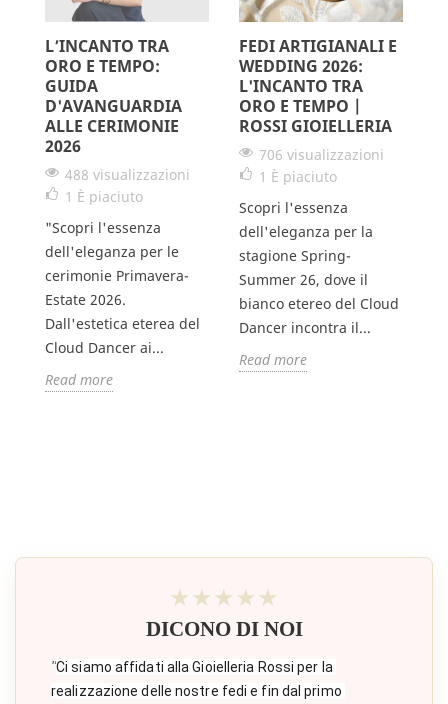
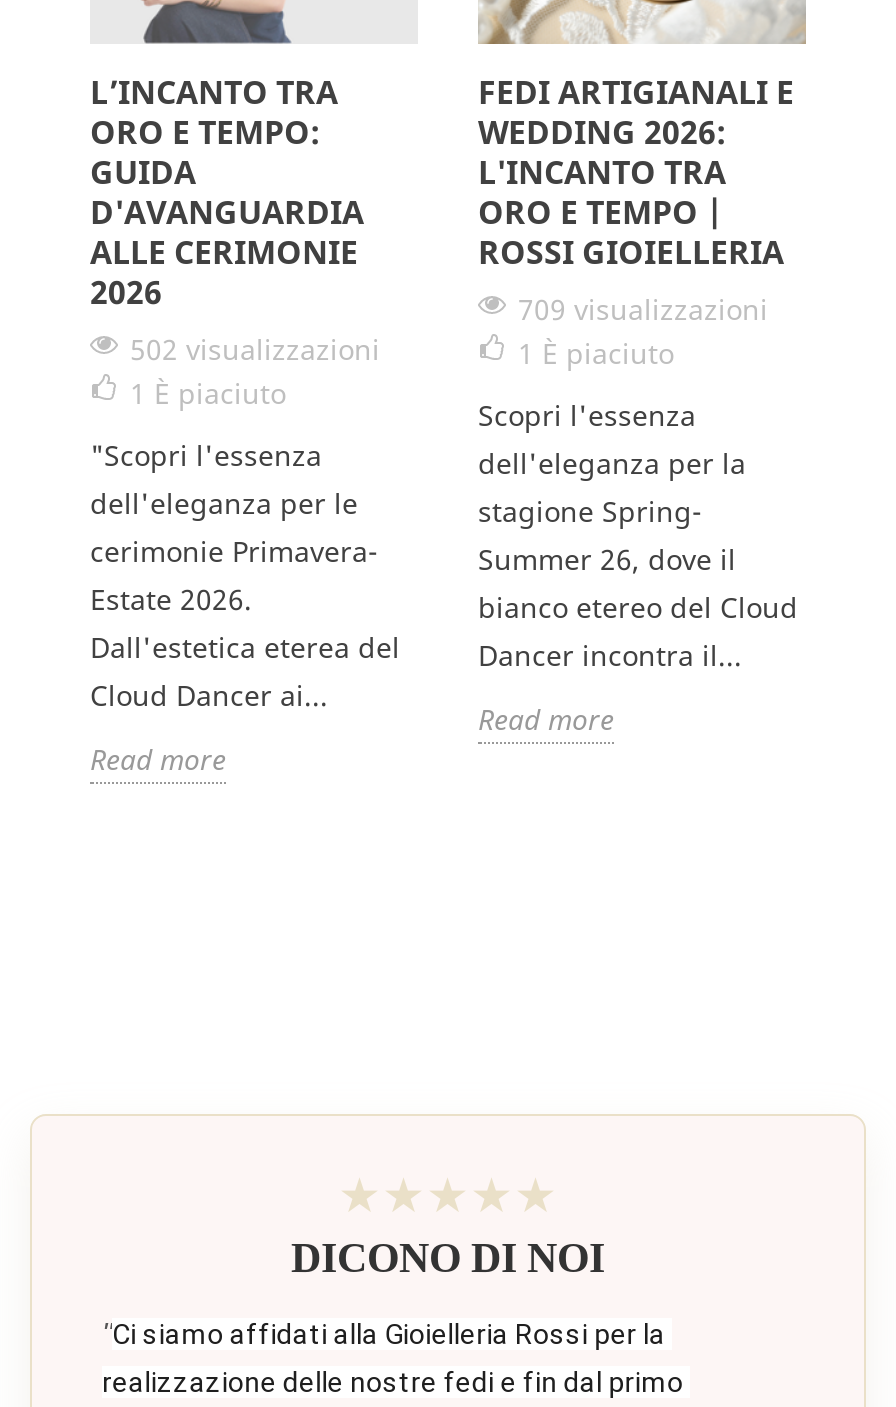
[259,144,384,163] 706 visualizzazioni -> [518,289,768,327] 709 visualizzazioni
[65,164,190,183] 488 visualizzazioni -> [130,329,380,367] 502 visualizzazioni

